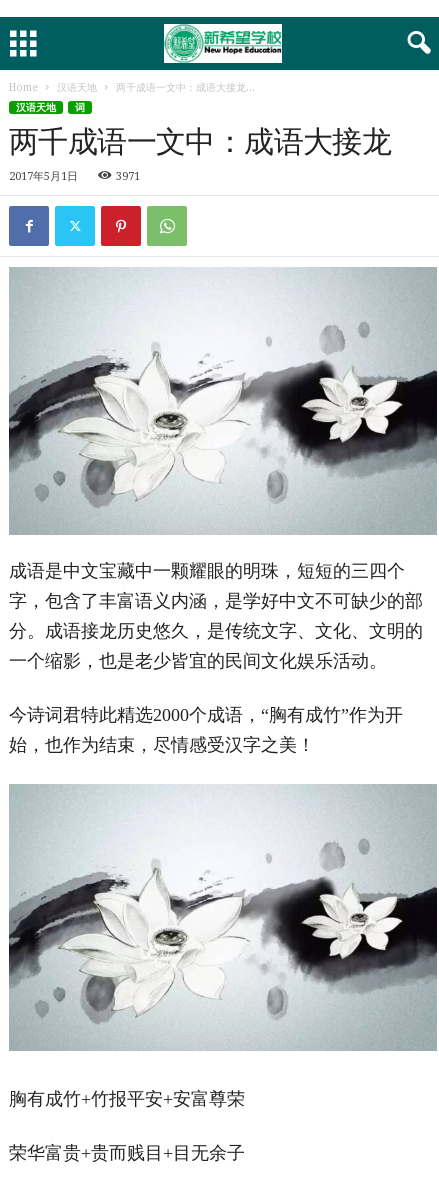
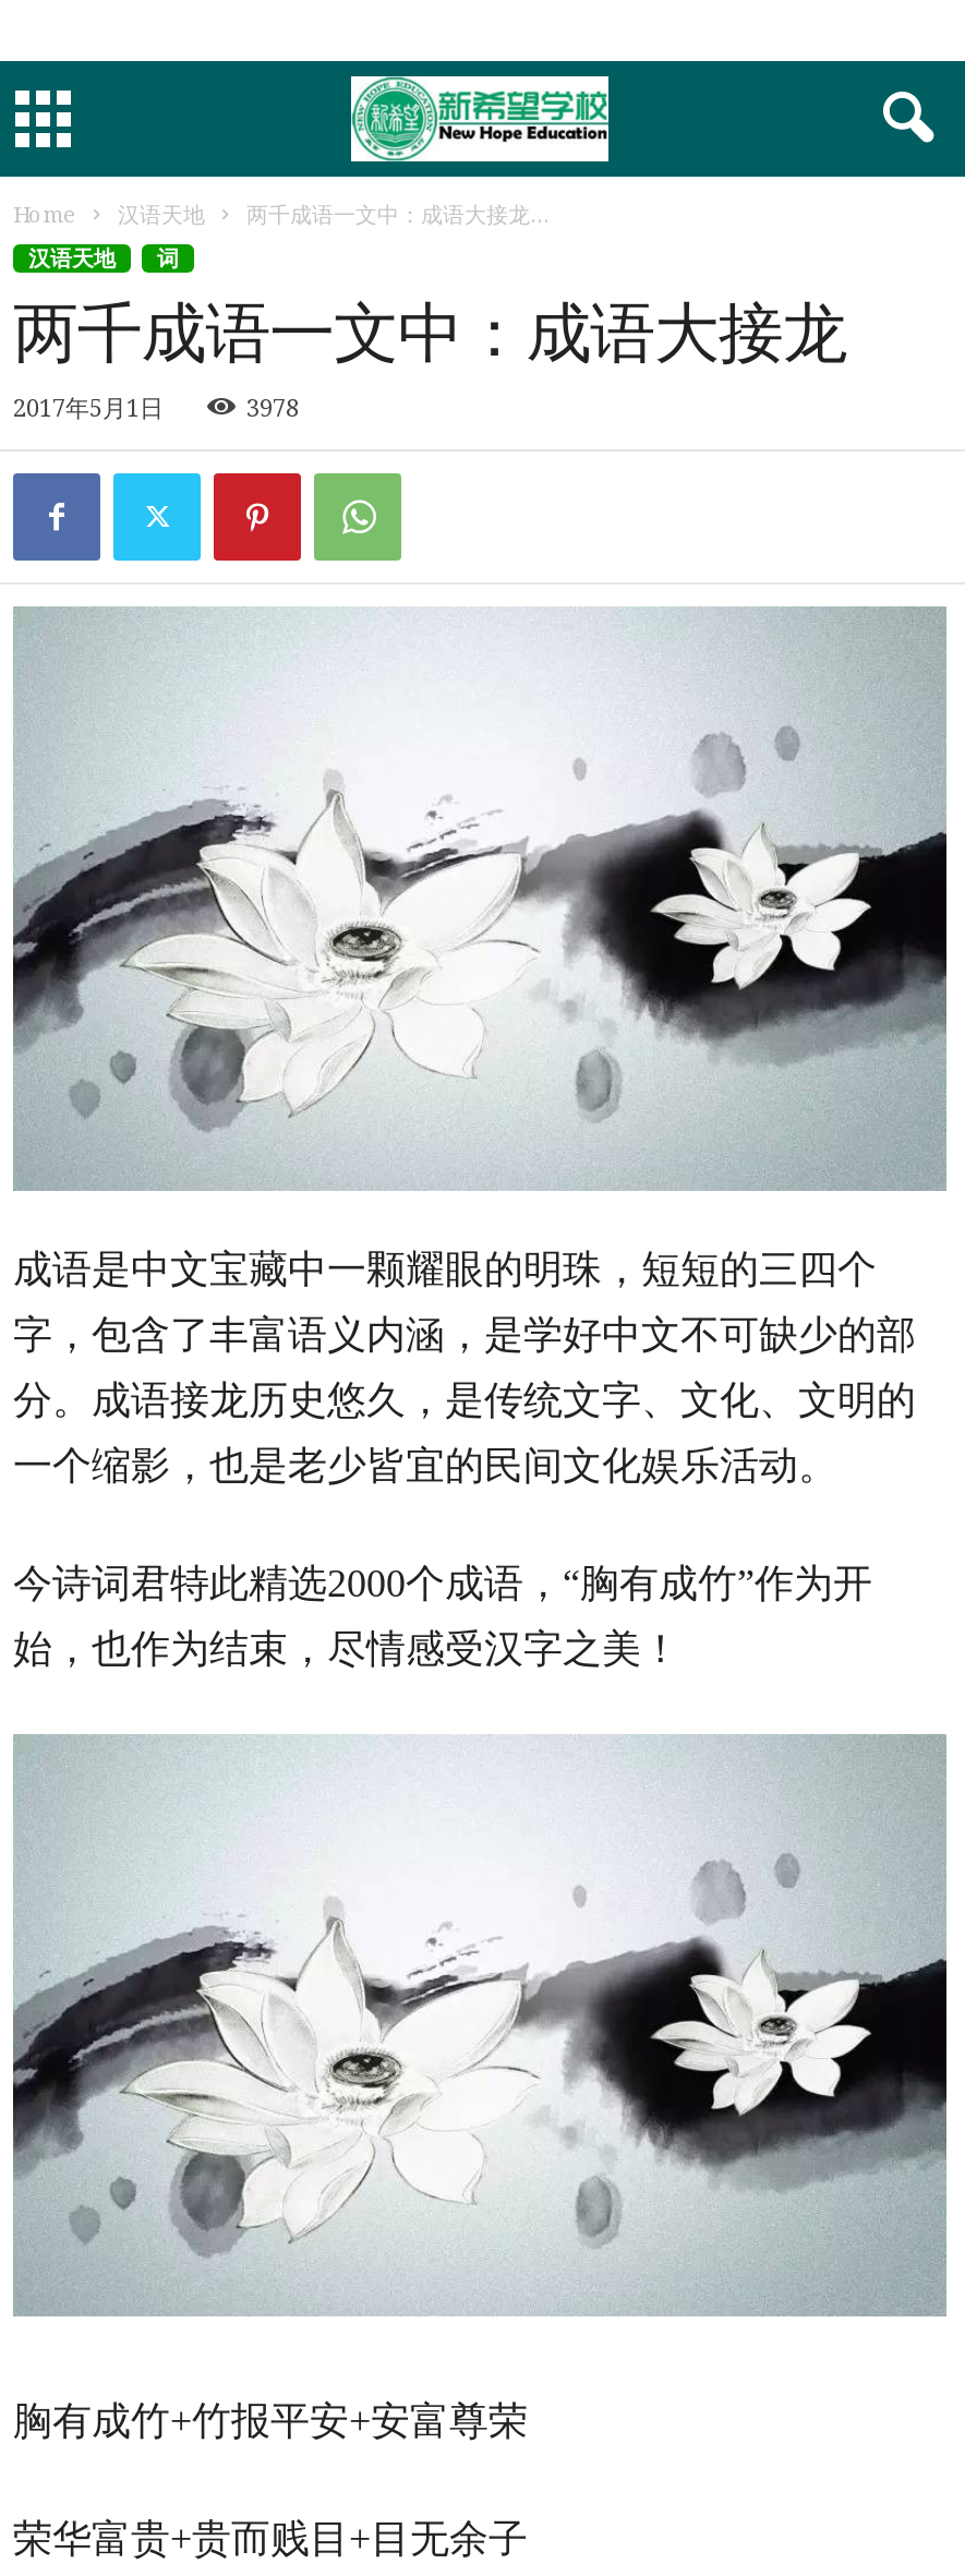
[116,170,140,183] 3971 -> [246,395,299,423] 3978

